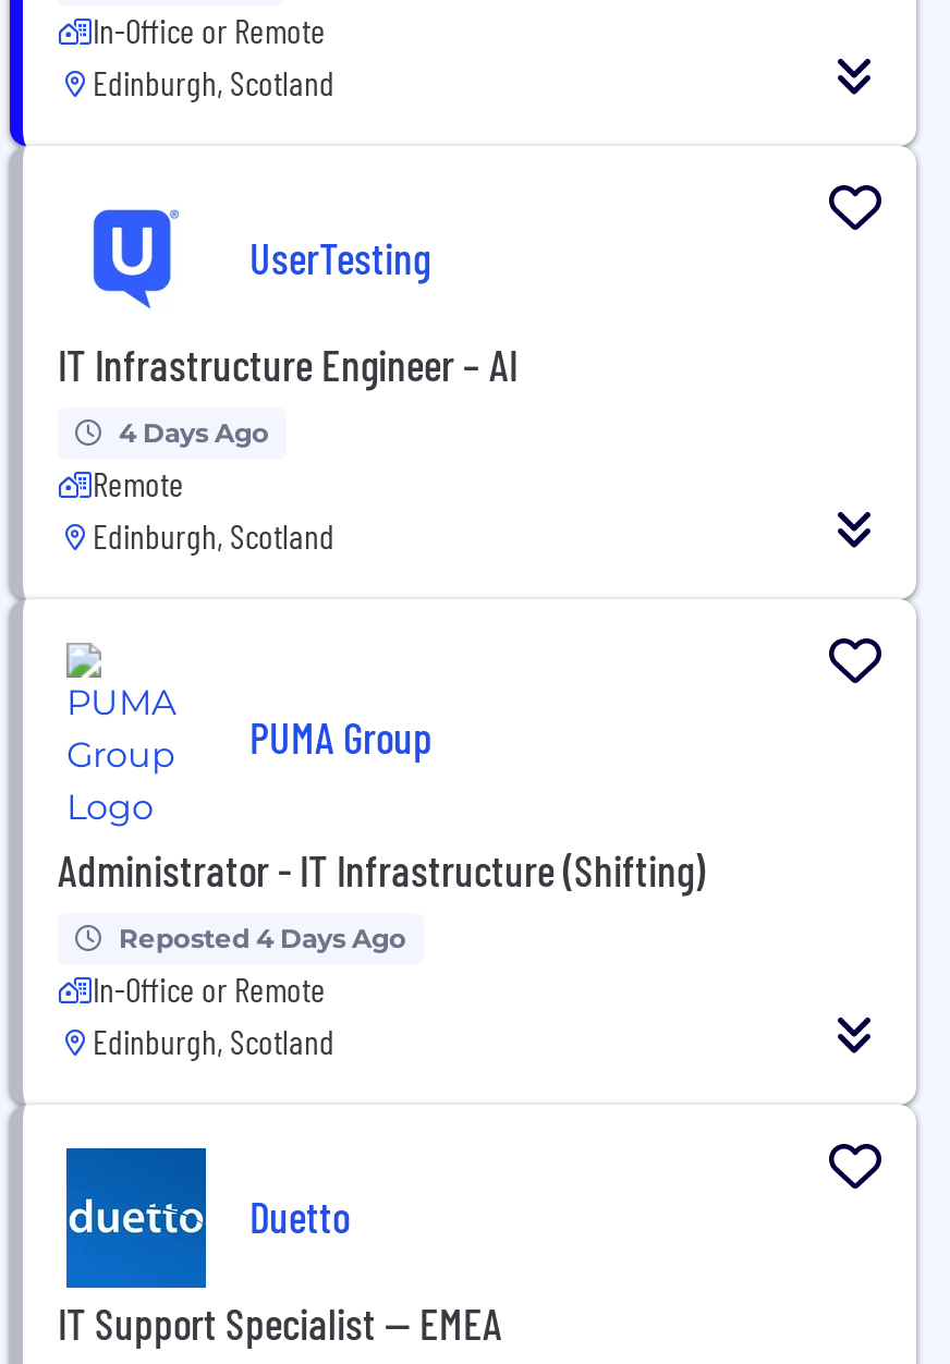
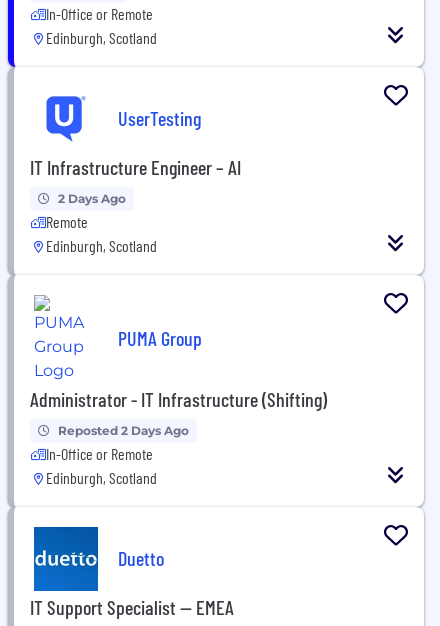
[119,416,269,449] 4 Days Ago -> [58,191,126,206] 2 Days Ago
[119,922,406,954] Reposted 4 Days Ago -> [58,423,189,438] Reposted 2 Days Ago

